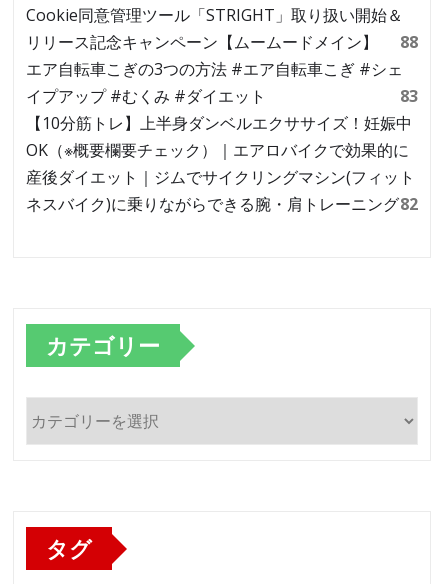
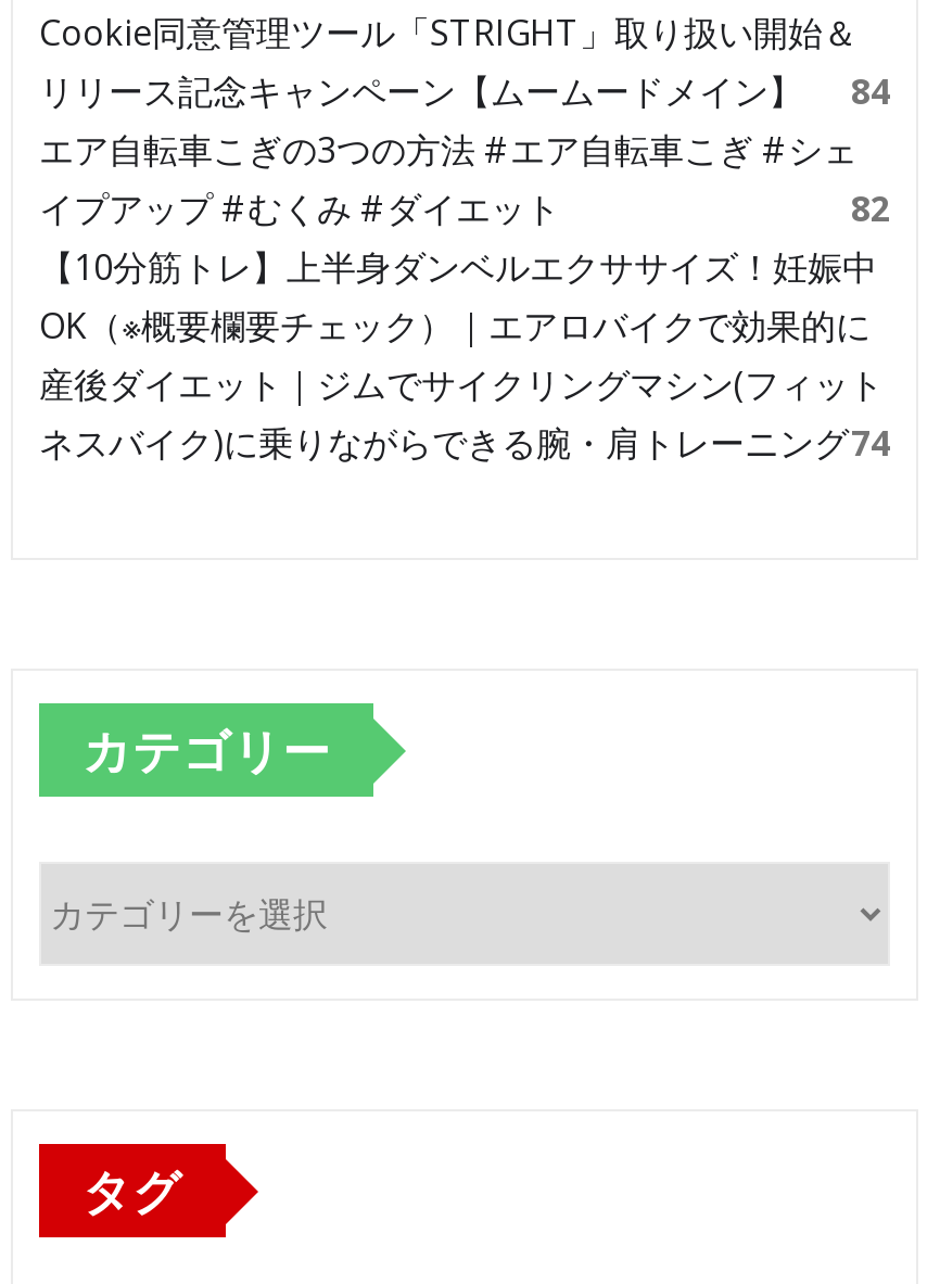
[26,31,418,53] リリース記念キャンペーン【ムームードメイン】 88 -> [39,68,890,115] リリース記念キャンペーン【ムームードメイン】 84
[400,85,418,107] 83 -> [851,185,890,233] 82
[26,193,418,215] ネスバイク)に乗りながらできる腕・肩トレーニング82 -> [39,419,890,467] ネスバイク)に乗りながらできる腕・肩トレーニング74

